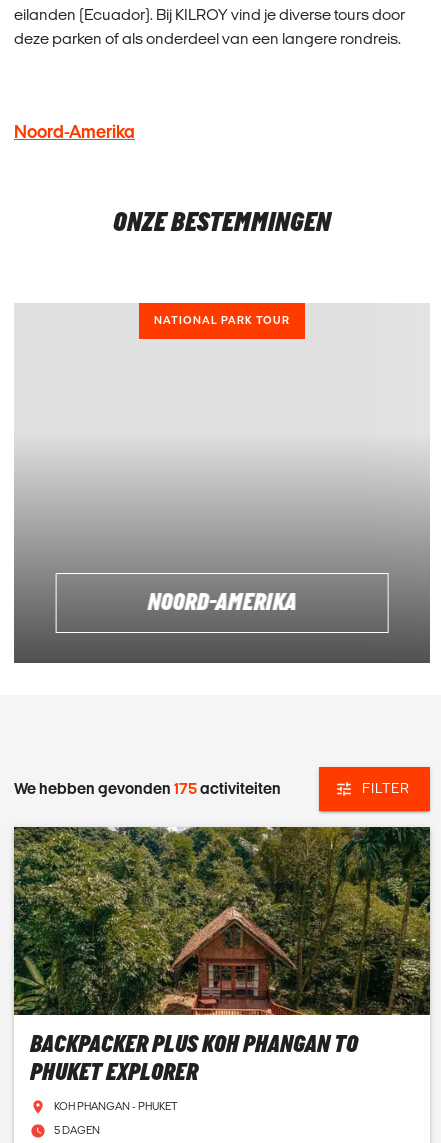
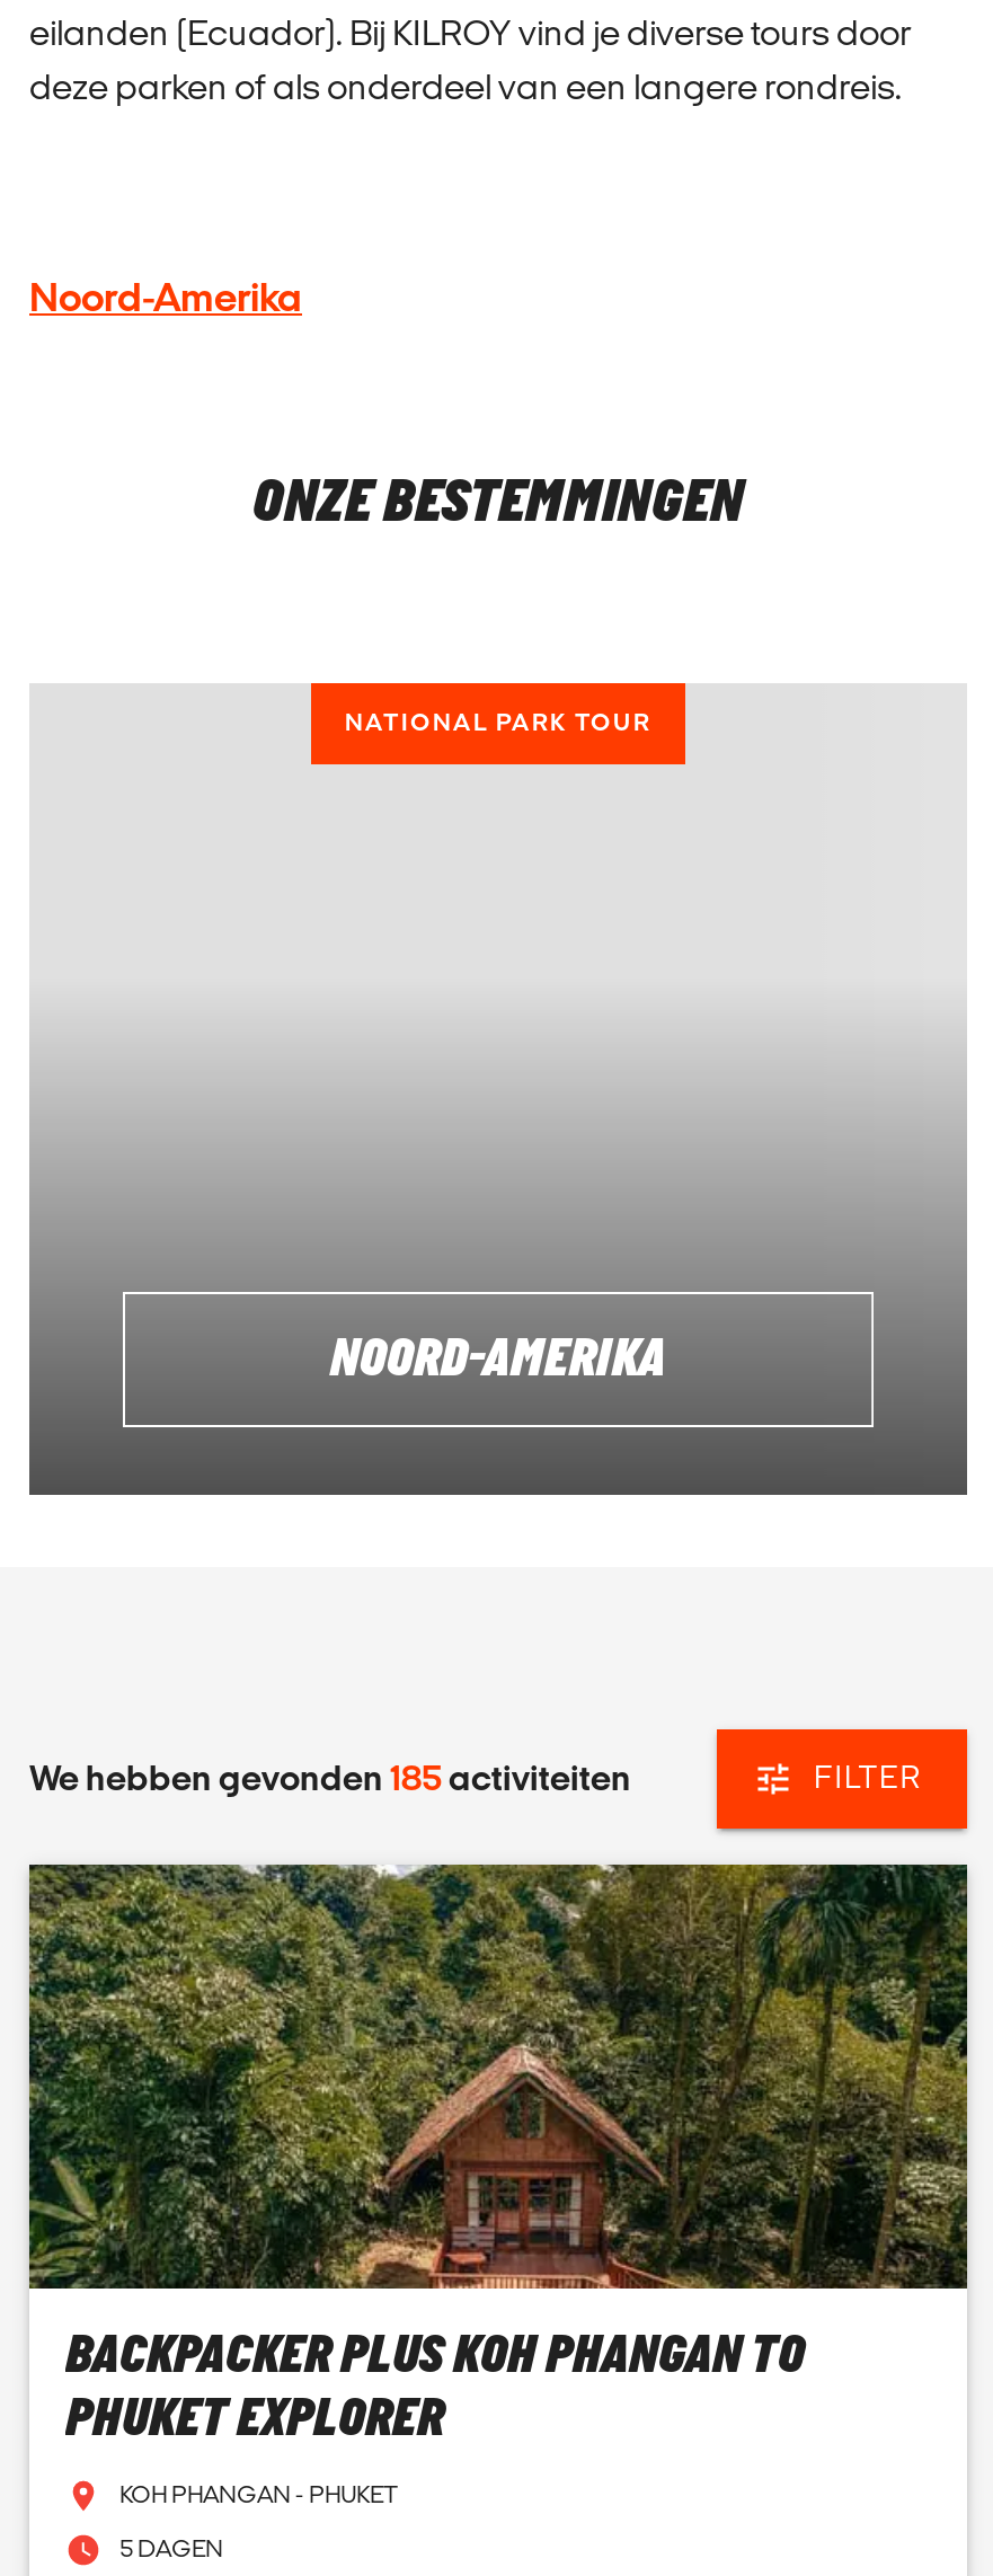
[14,780,281,797] We hebben gevonden 175 activiteiten -> [29,1758,631,1796] We hebben gevonden 185 activiteiten

